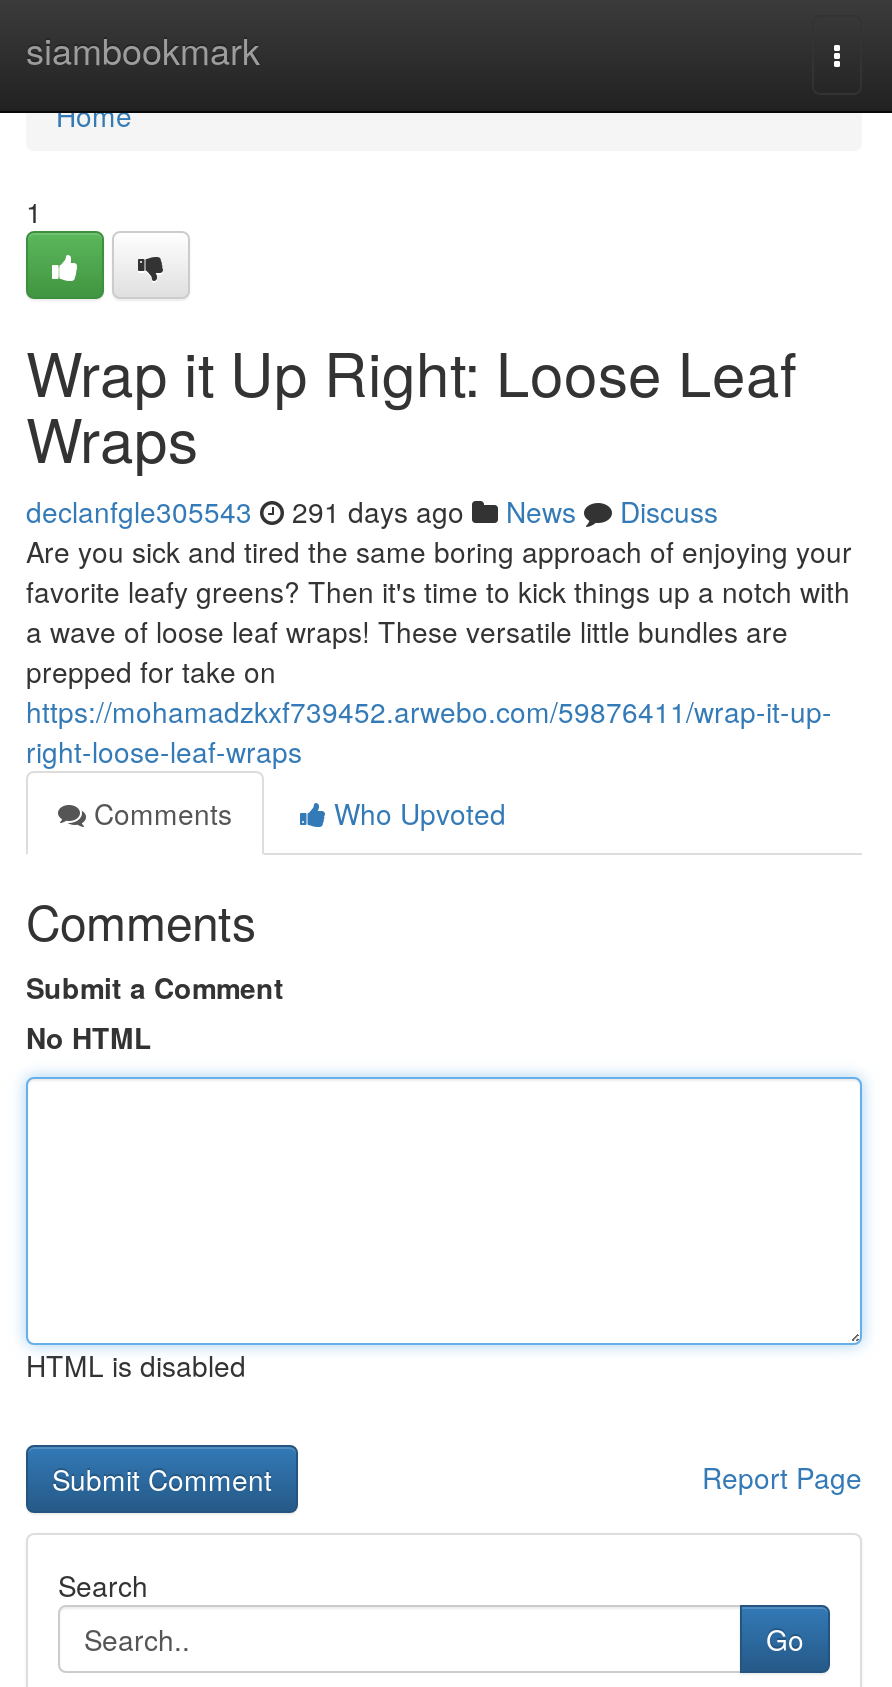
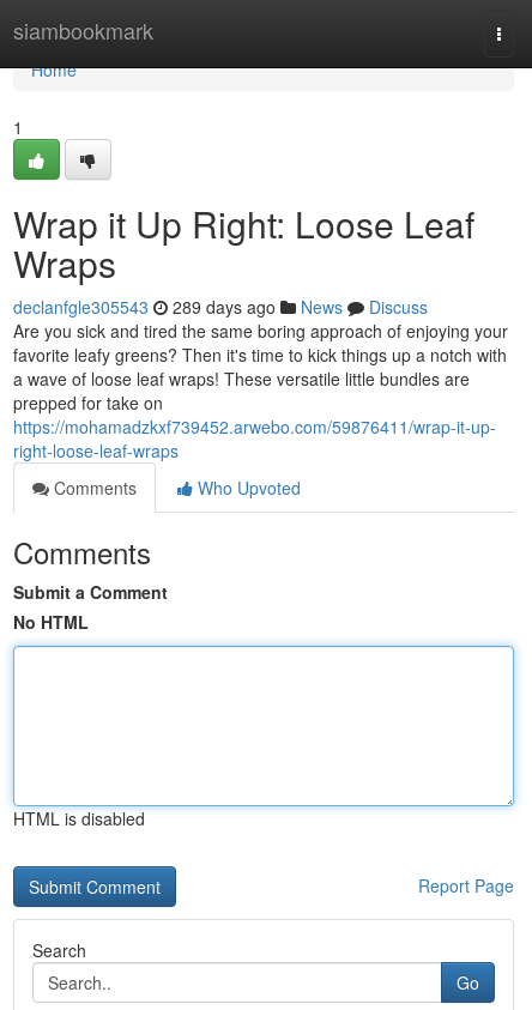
[26,491,718,531] declanfgle305543 291 days ago News Discuss -> [13,295,428,319] declanfgle305543 289 days ago News Discuss

